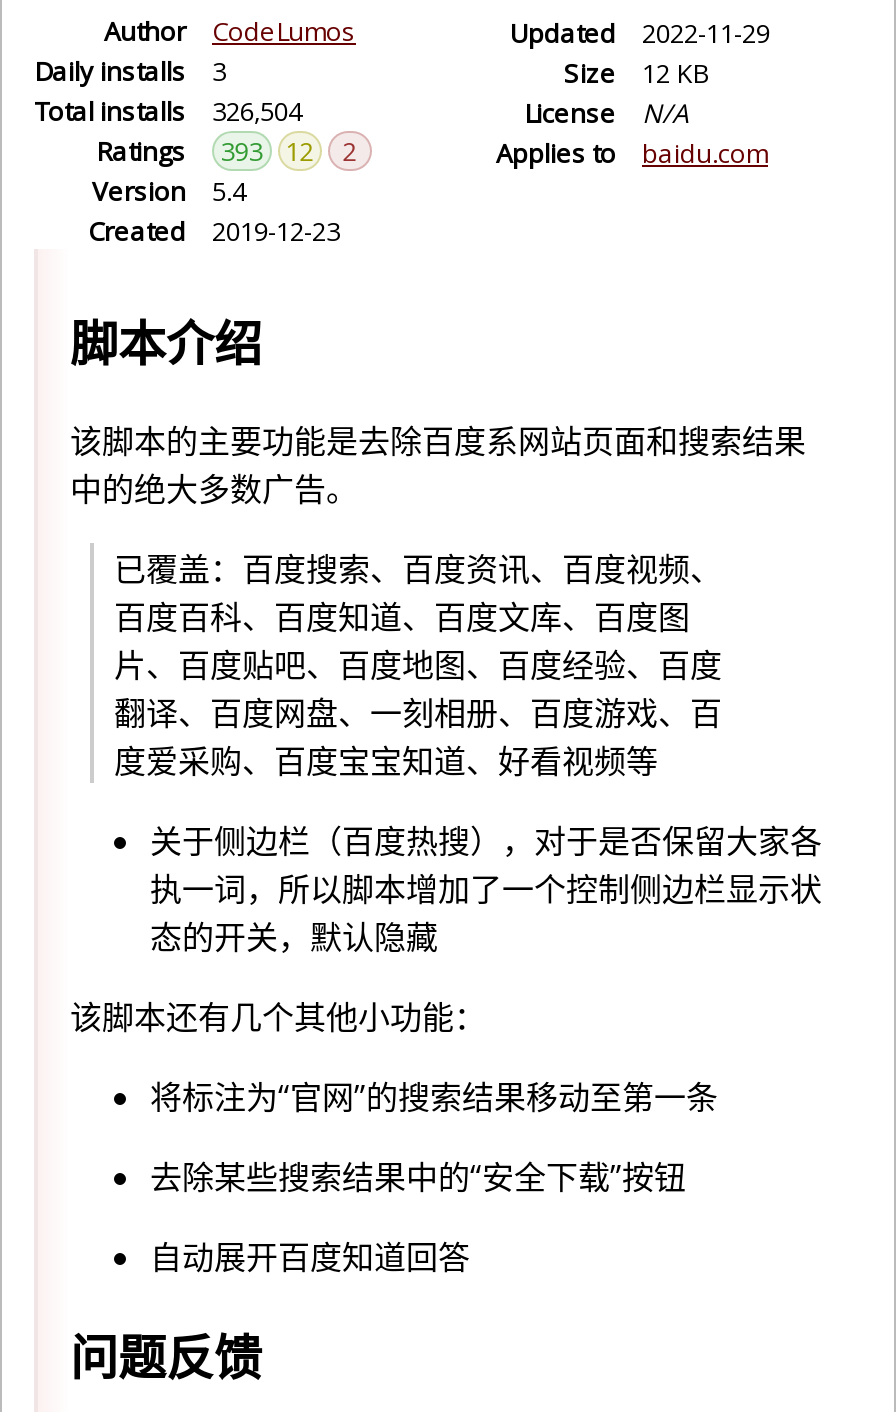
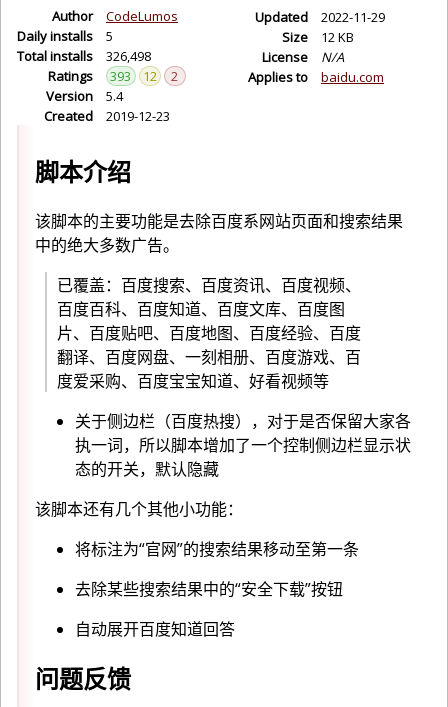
[34,53,226,89] Daily installs 3 -> [17,27,113,45] Daily installs 5
[34,93,302,129] Total installs 326,504 -> [17,47,151,65] Total installs 326,498

